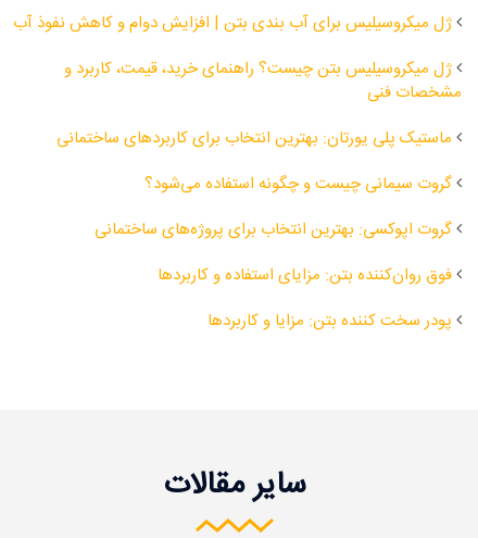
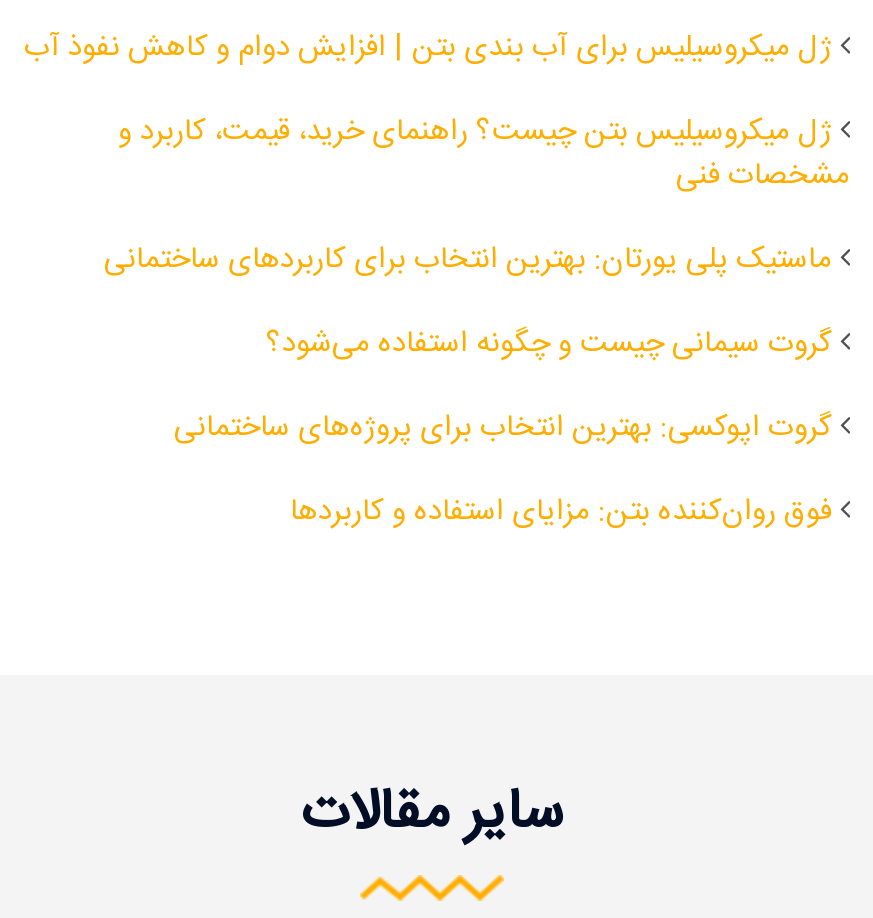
[207,307,452,335] پودر سخت کننده بتن: مزایا و کاربردها -> none

